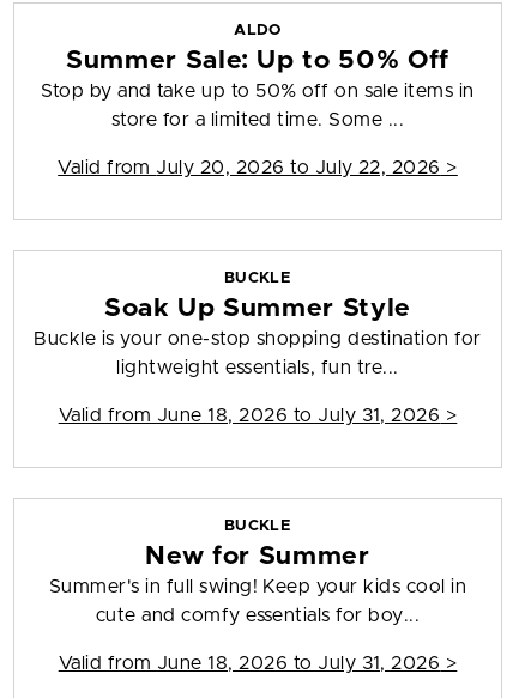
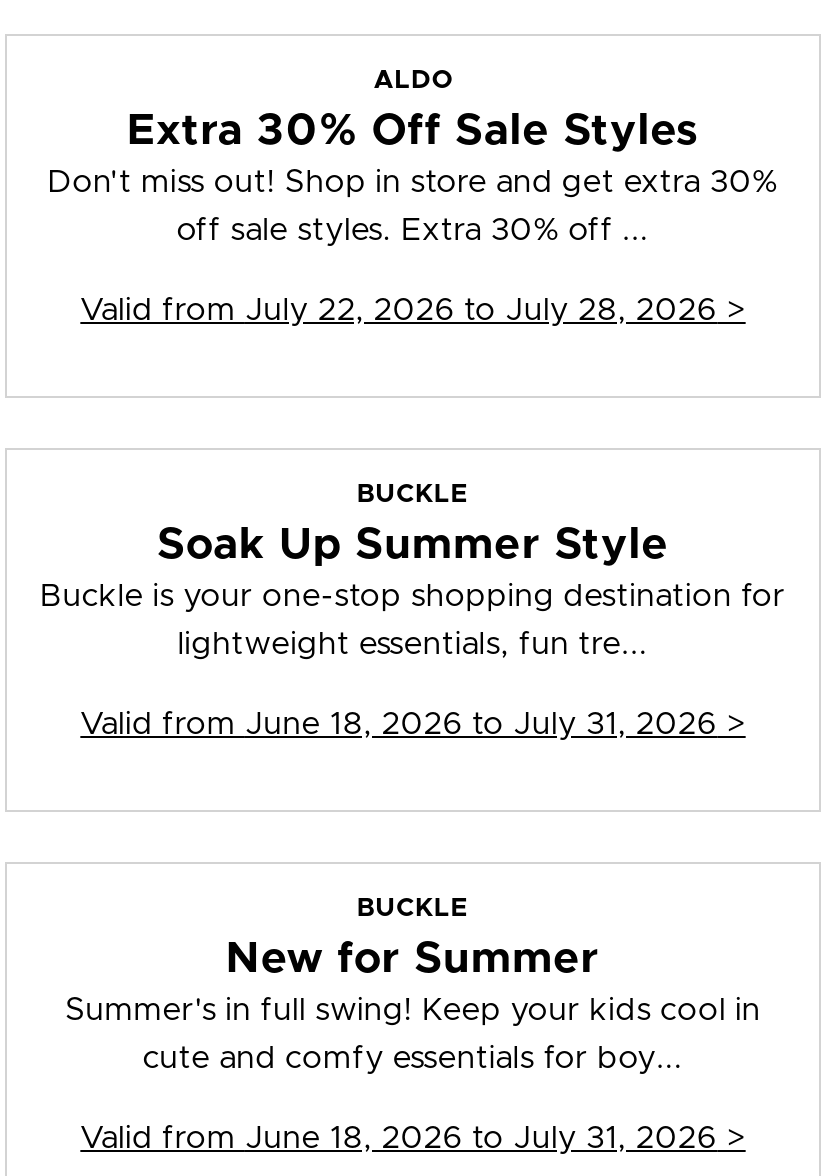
[41,48,474,101] Summer Sale: Up to 50% Off | Stop by and take up to 50% off on sale items in -> [47,110,779,198] Extra 30% Off Sale Styles | Don't miss out! Shop in store and get extra 30%
[111,110,404,130] store for a limited time. Some ... -> [177,214,649,246] off sale styles. Extra 30% off ...
[58,158,458,177] Valid from July 20, 2026 to July 22, 2026 > -> [80,294,746,326] Valid from July 22, 2026 to July 28, 2026 >

